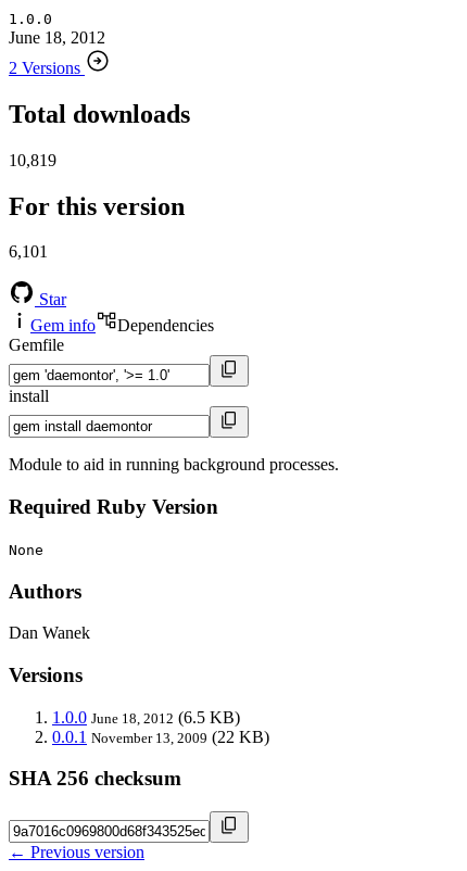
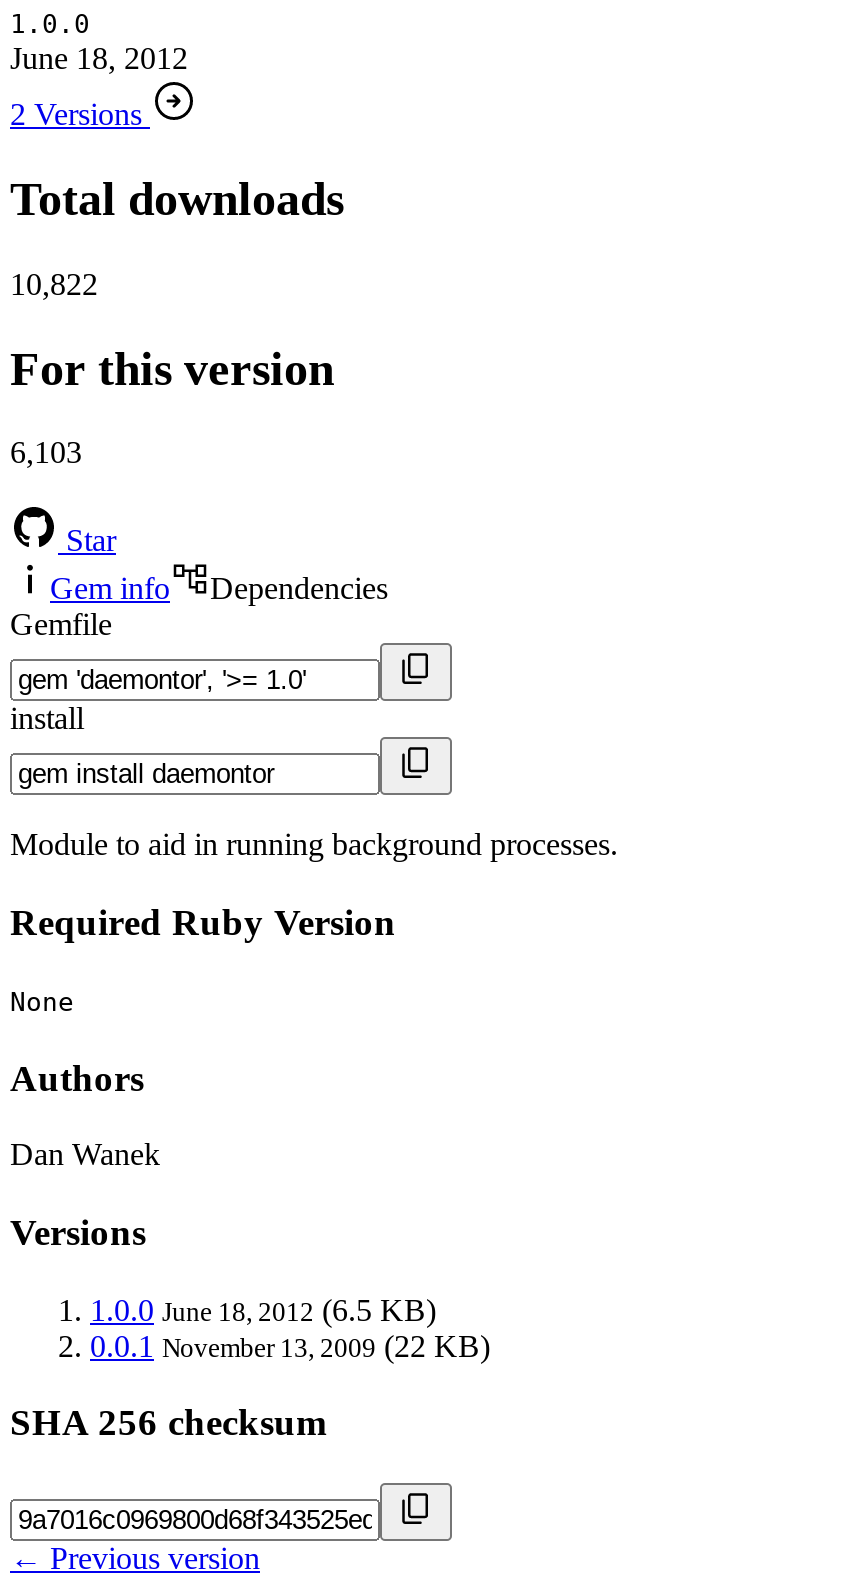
[9,151,56,169] 10,819 -> [10,266,98,300] 10,822
[9,243,48,261] 6,101 -> [10,436,82,470] 6,103

